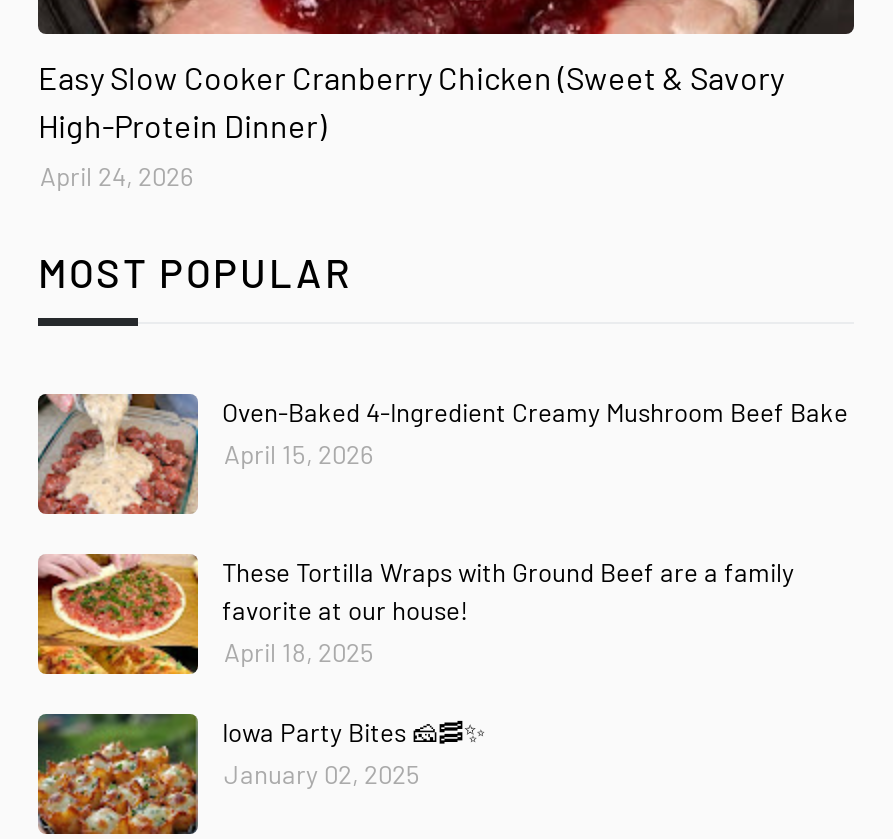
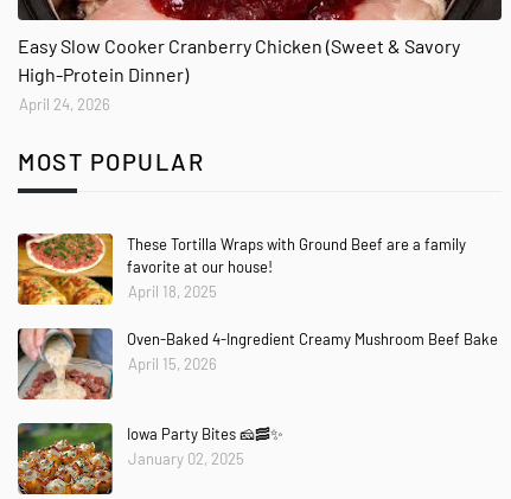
[36,392,198,516] [image] -> [17,233,114,305] [image]
moved [222,396,848,470] -> [127,329,498,373]: Oven-Baked 4-Ingredient Creamy Mushroom Beef Bake | April 15, 2026
[36,554,200,674] [image] -> [17,327,113,399] [image]
moved [222,556,794,668] -> [127,234,466,301]: These Tortilla Wraps with Ground Beef are a family | favorite at our house! | April 18, 2025

